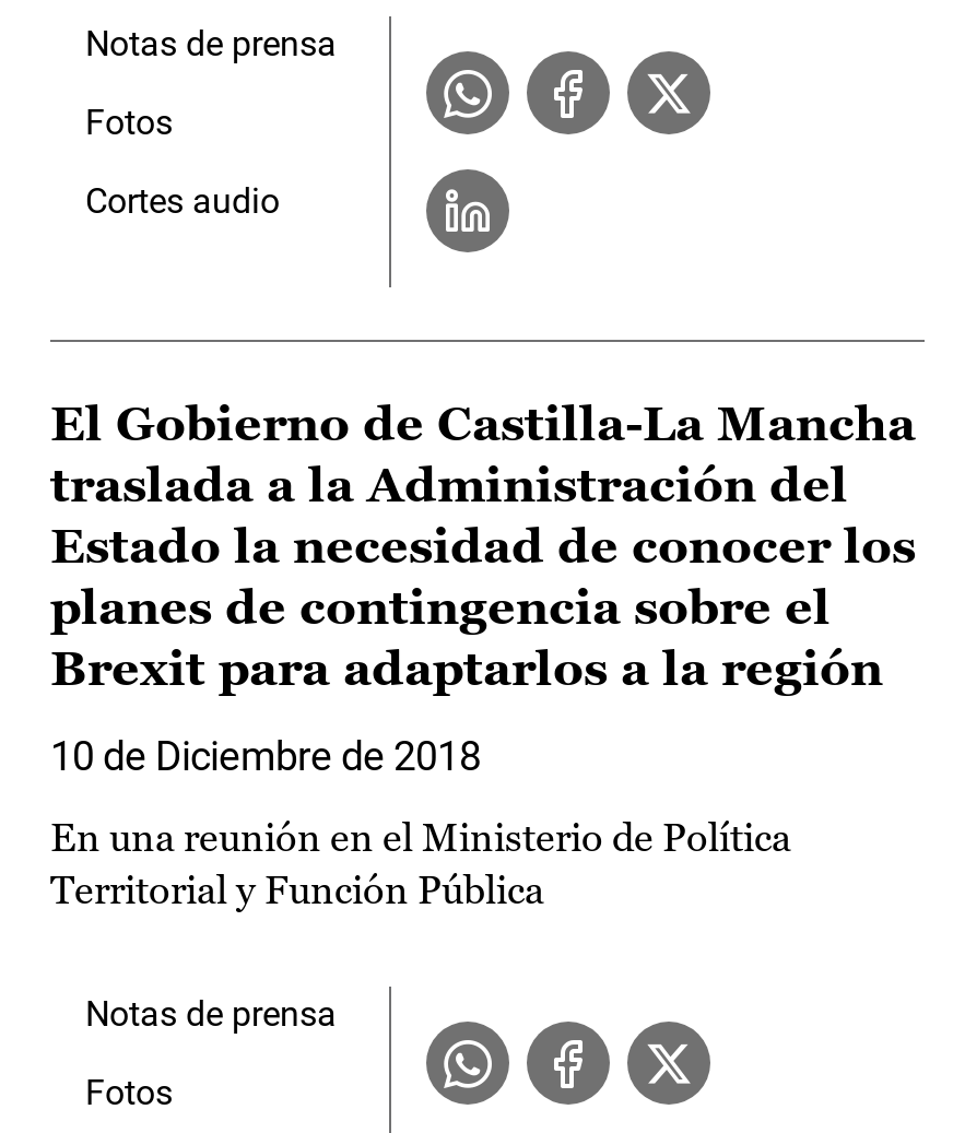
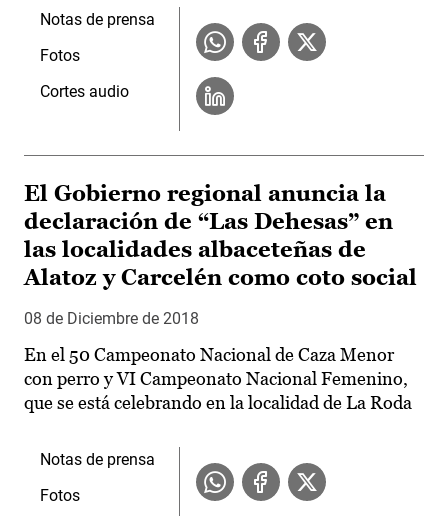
[50,397,916,696] El Gobierno de Castilla-La Mancha | traslada a la Administración del | Estado la necesidad de conocer los | planes de contingencia sobre el | Brexit para adaptarlos a la región -> [24,181,417,290] El Gobierno regional anuncia la | declaración de “Las Dehesas” en | las localidades albaceteñas de | Alatoz y Carcelén como coto social
[50,733,481,779] 10 de Diciembre de 2018 -> [24,309,199,328] 08 de Diciembre de 2018
[50,814,791,913] En una reunión en el Ministerio de Política | Territorial y Función Pública -> [24,344,412,413] En el 50 Campeonato Nacional de Caza Menor | con perro y VI Campeonato Nacional Femenino, | que se está celebrando en la localidad de La Roda

